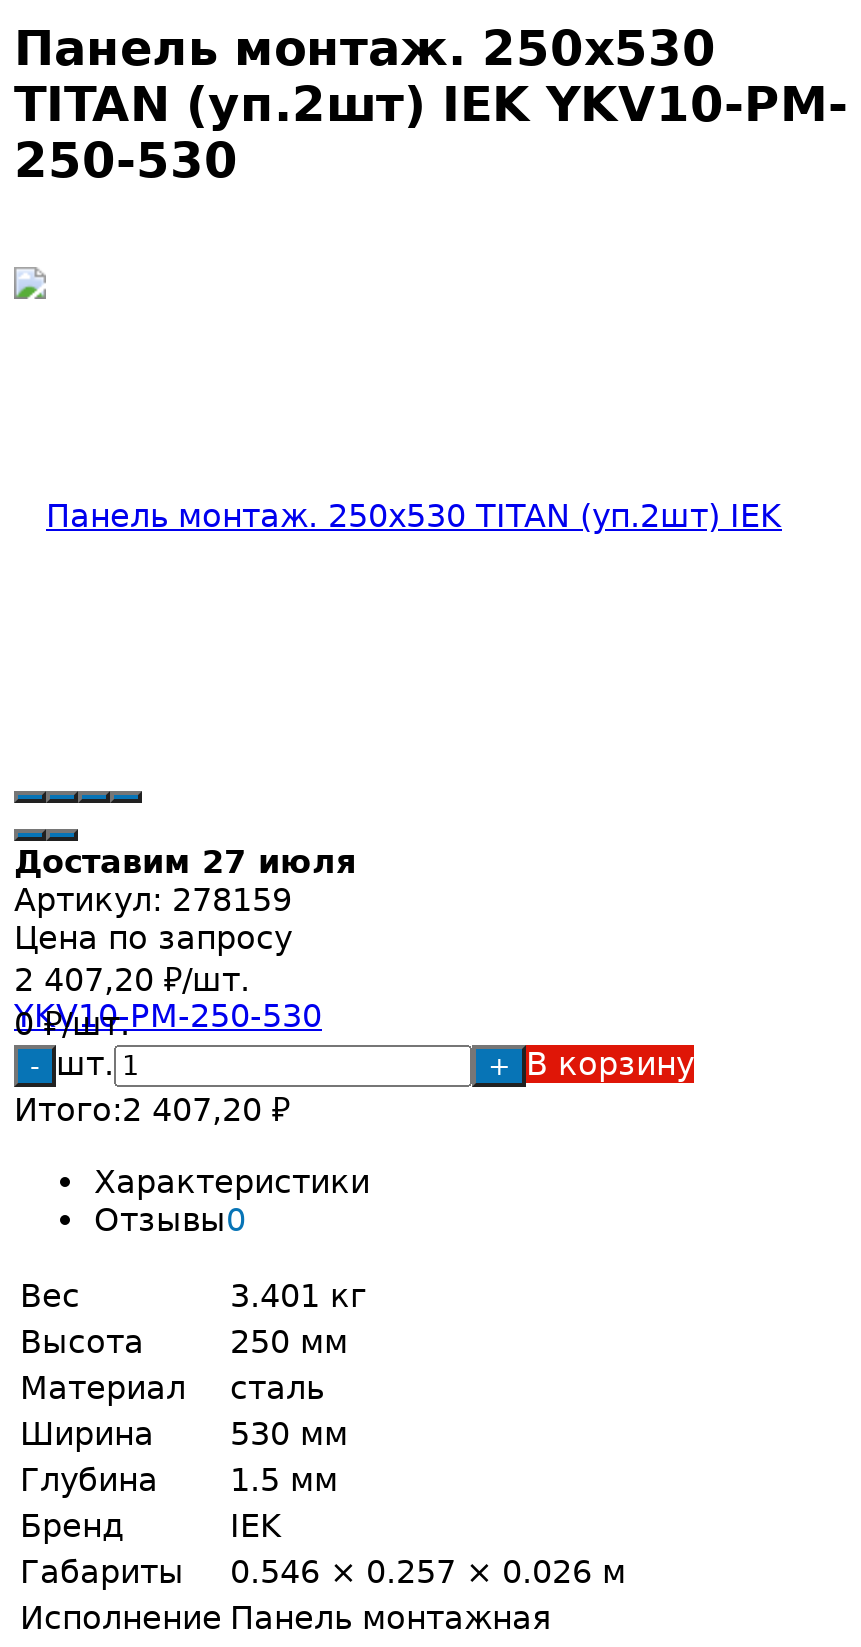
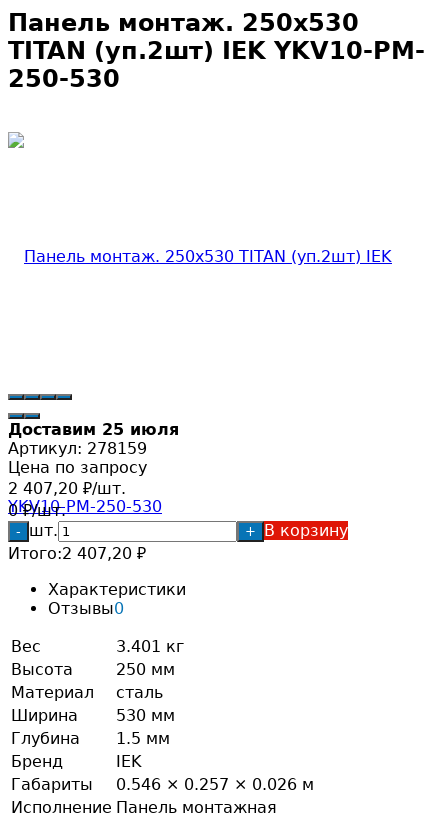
[14,843,356,881] Доставим 27 июля -> [8,420,179,439] Доставим 25 июля

